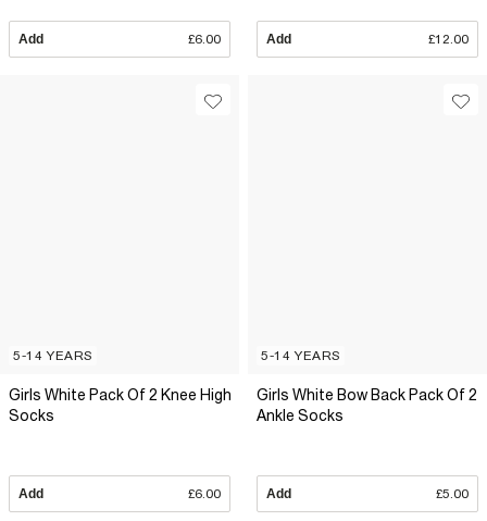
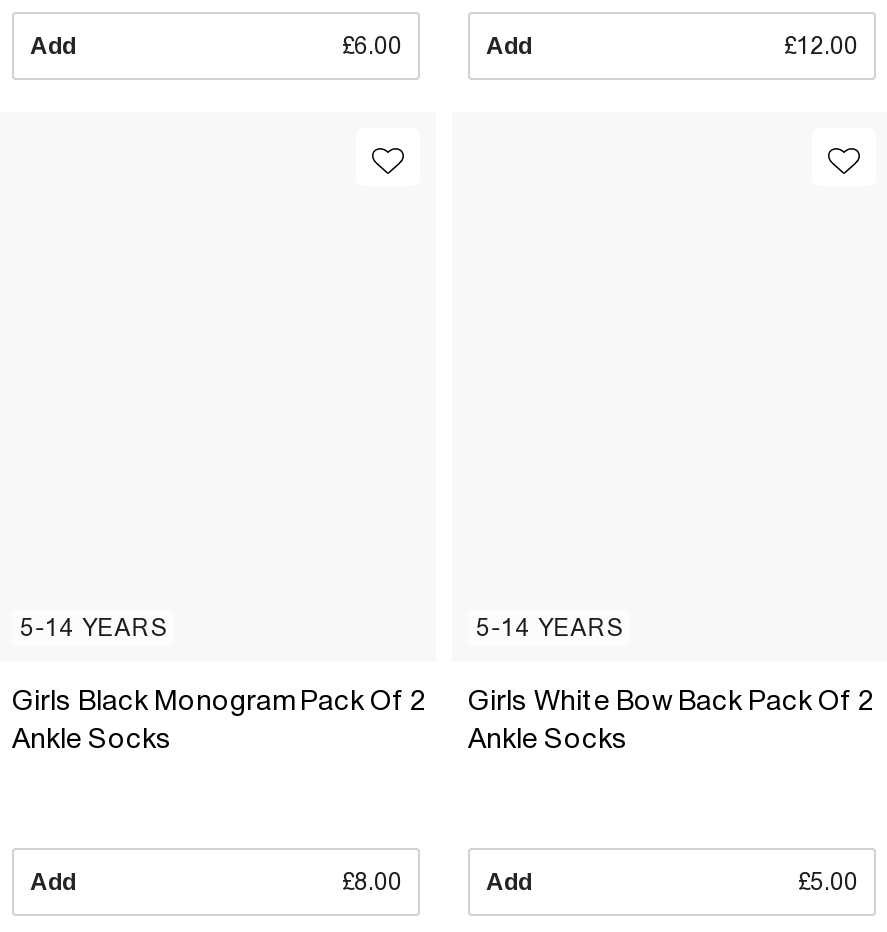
[9,386,232,424] Girls White Pack Of 2 Knee High | Socks -> [12,683,426,753] Girls Black Monogram Pack Of 2 | Ankle Socks
[188,486,221,501] £6.00 -> [342,868,402,896] £8.00

